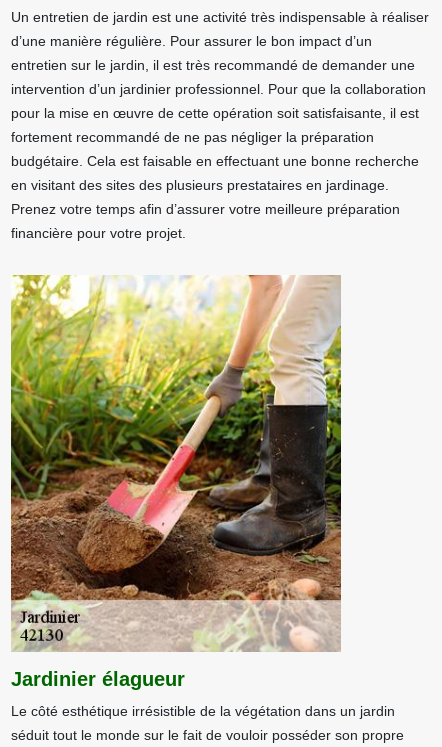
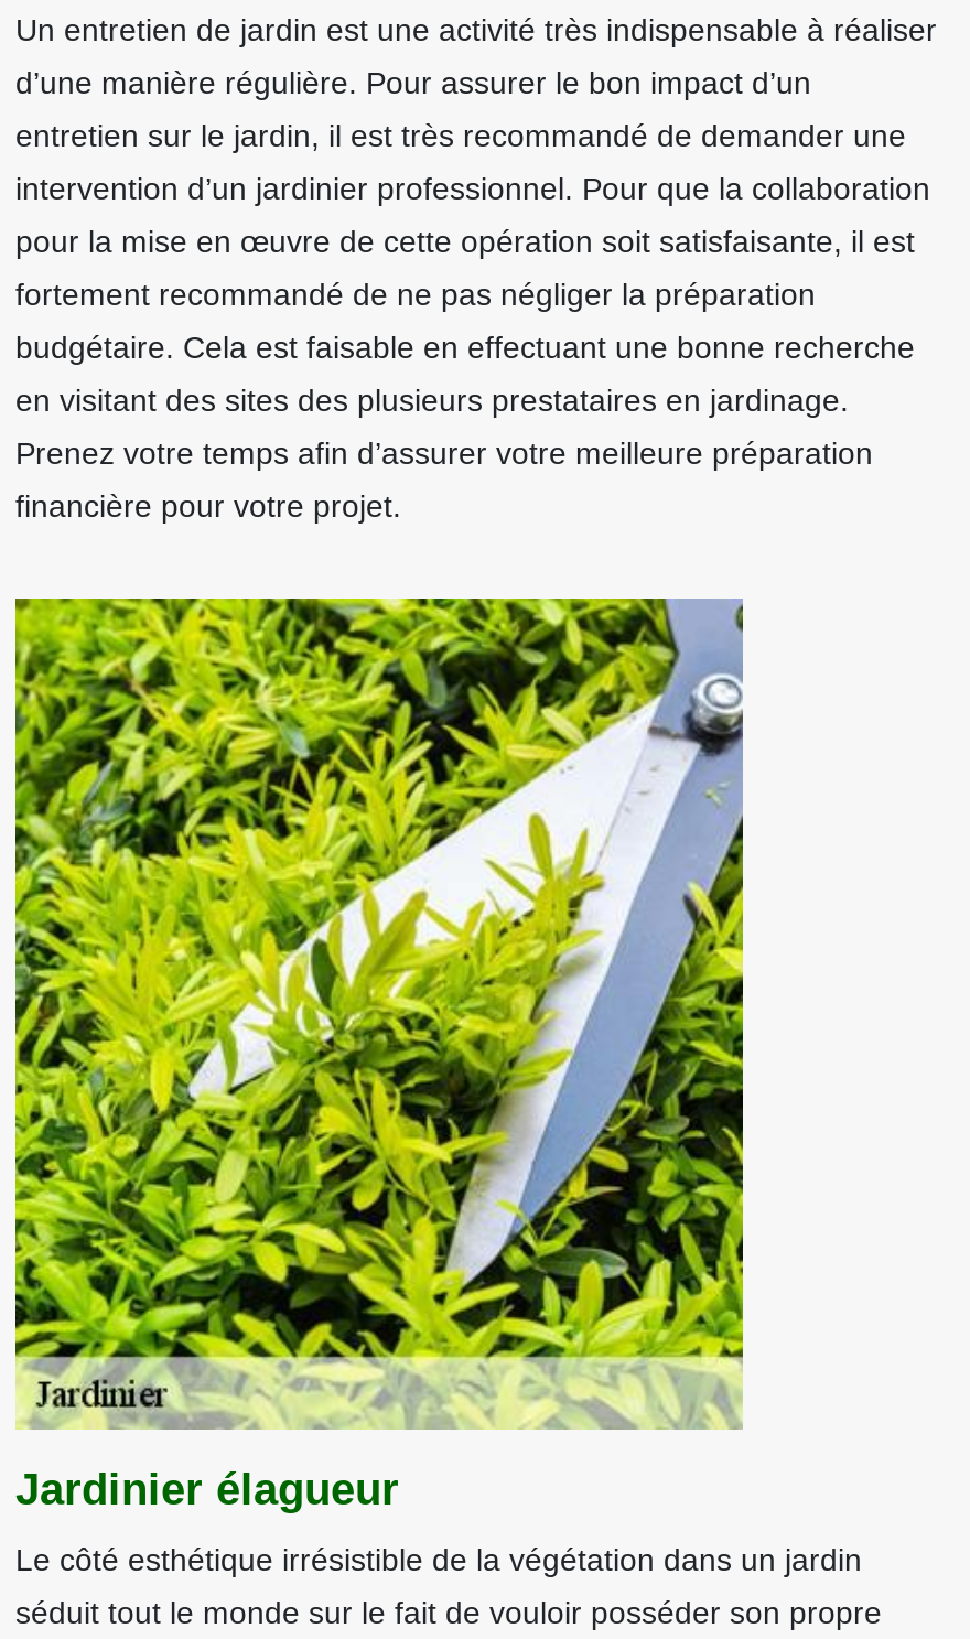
[10,274,342,652] [image] -> [13,596,745,1430] [image]

